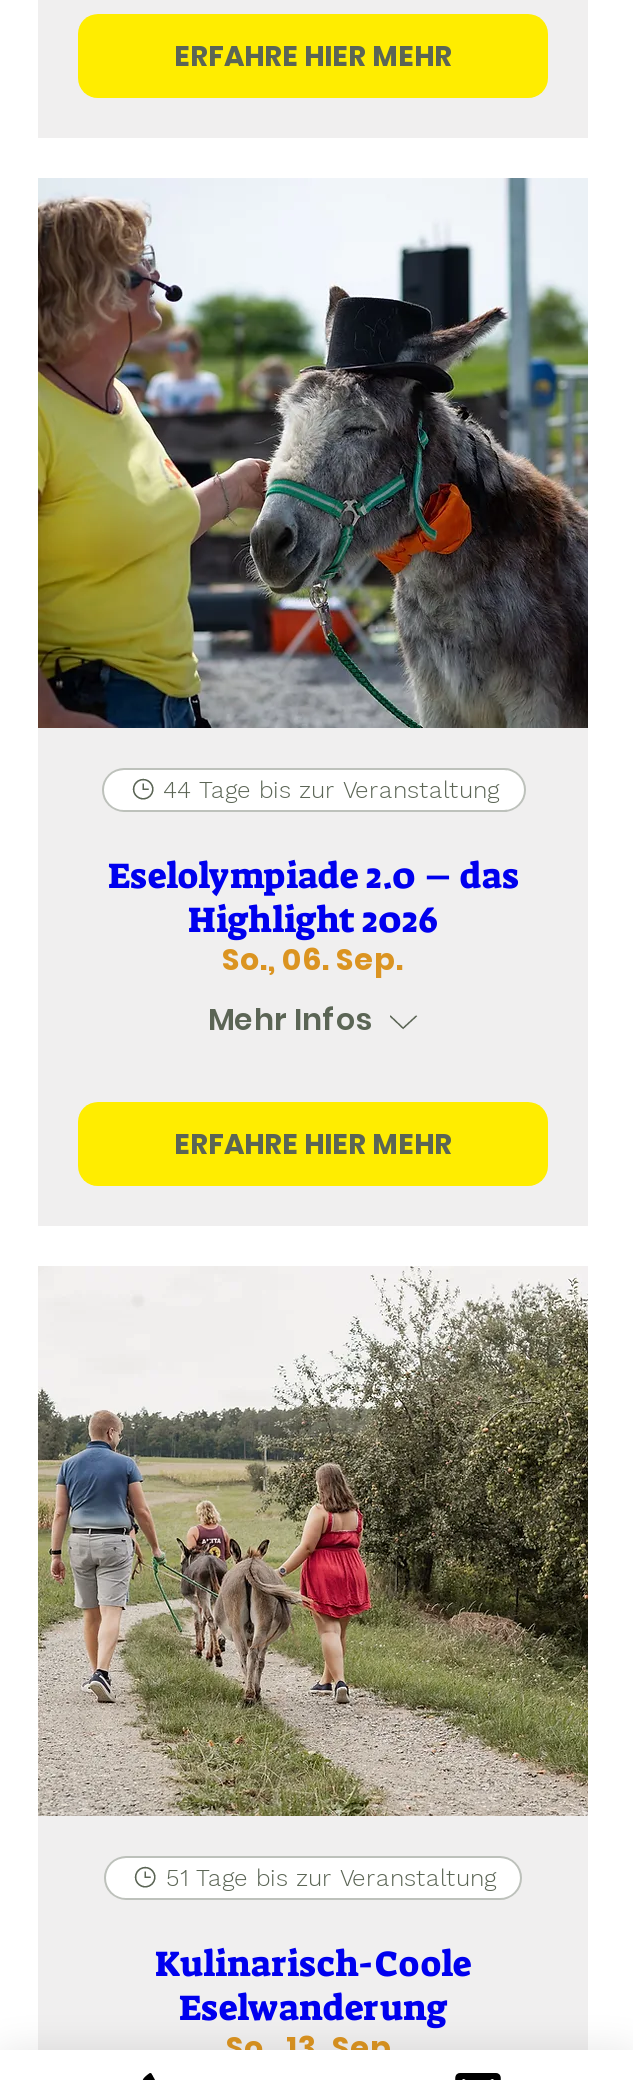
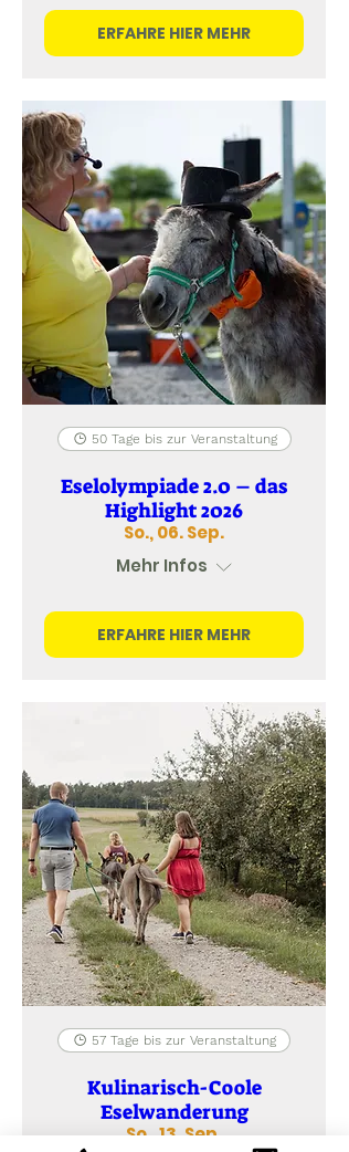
[163,776,499,804] 44 Tage bis zur Veranstaltung -> [91,431,277,447] 50 Tage bis zur Veranstaltung
[166,1864,496,1892] 51 Tage bis zur Veranstaltung -> [92,1033,276,1048] 57 Tage bis zur Veranstaltung

